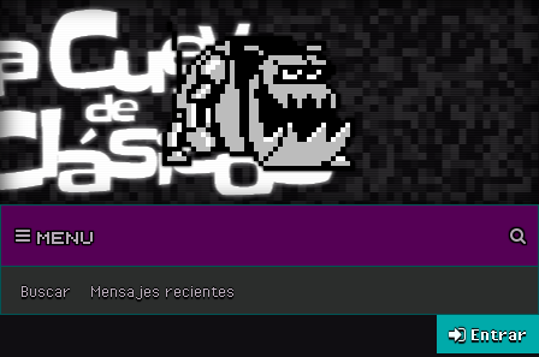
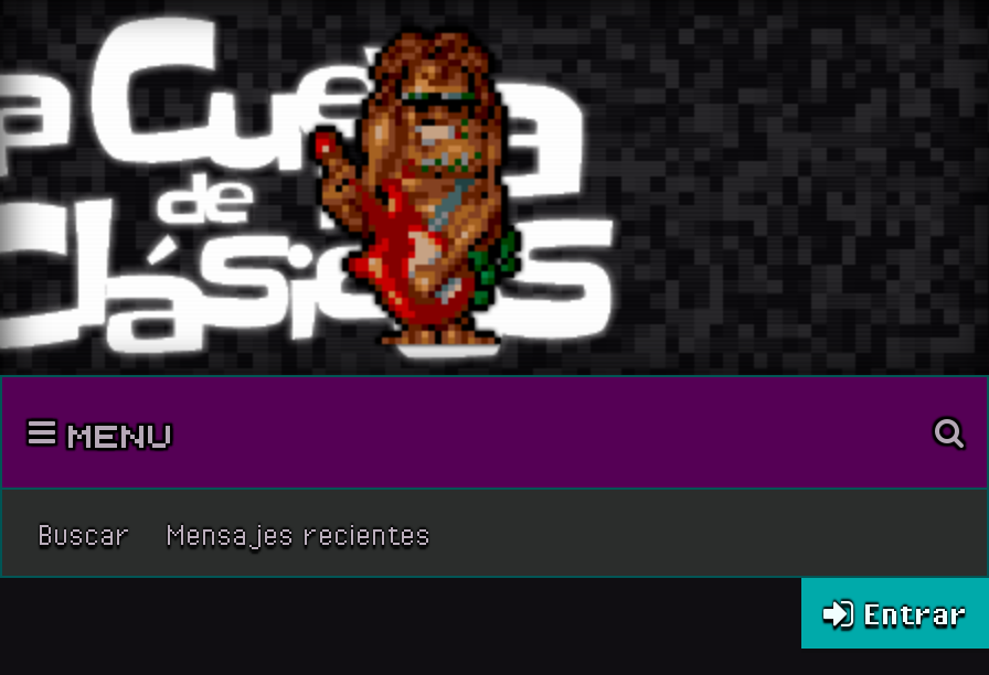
[160,19,351,189] [image] -> [294,33,642,349] [image]

